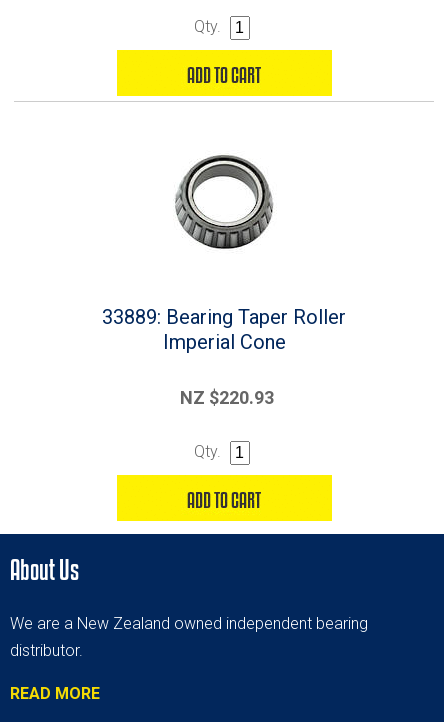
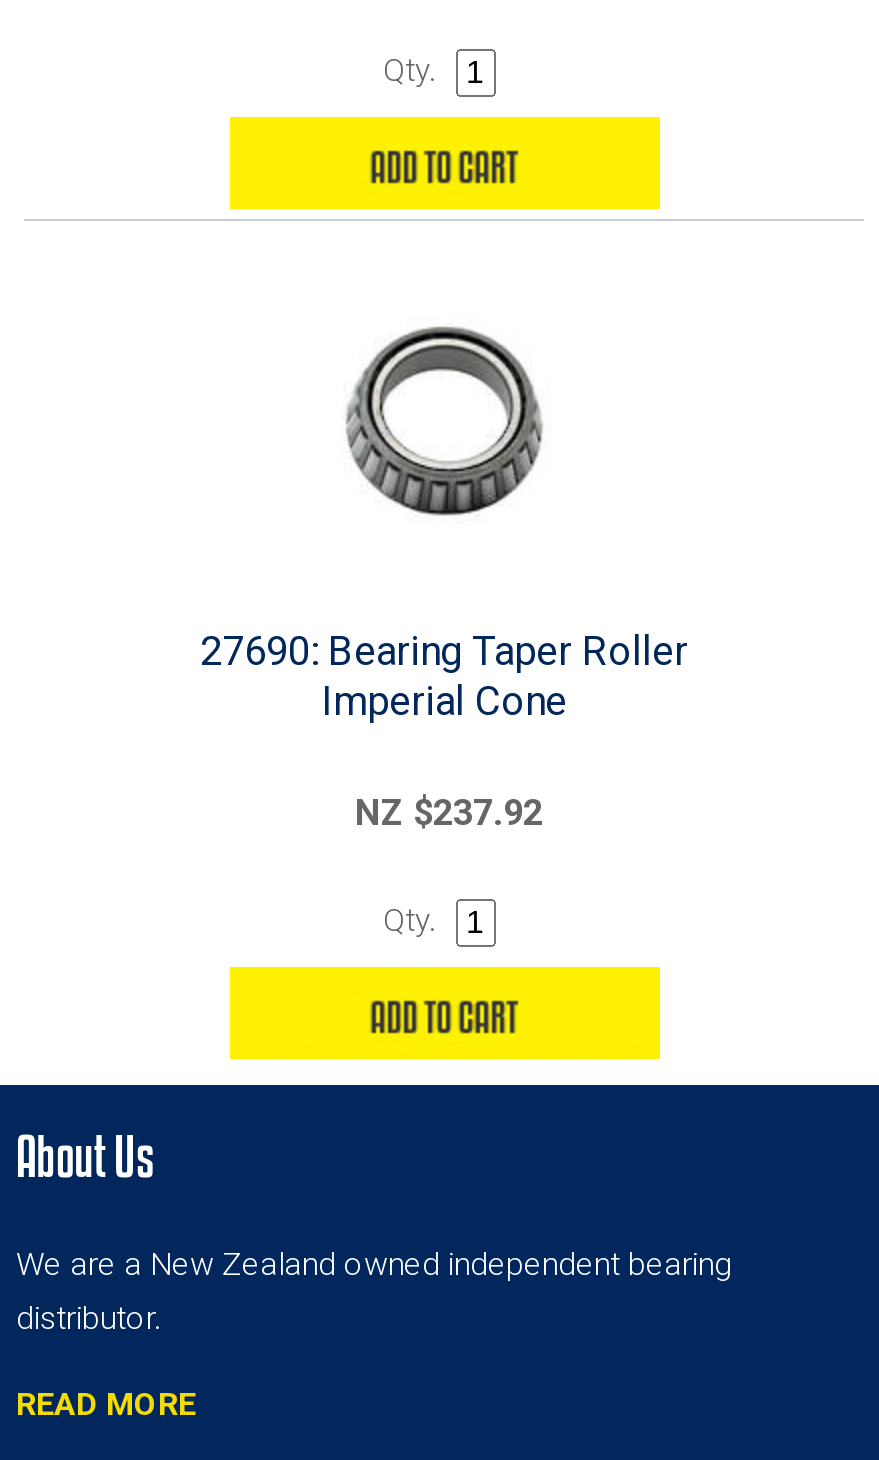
[102,305,346,329] 33889: Bearing Taper Roller -> [200,627,688,675] 27690: Bearing Taper Roller
[179,387,273,408] NZ $220.93 -> [355,791,543,833] NZ $237.92

